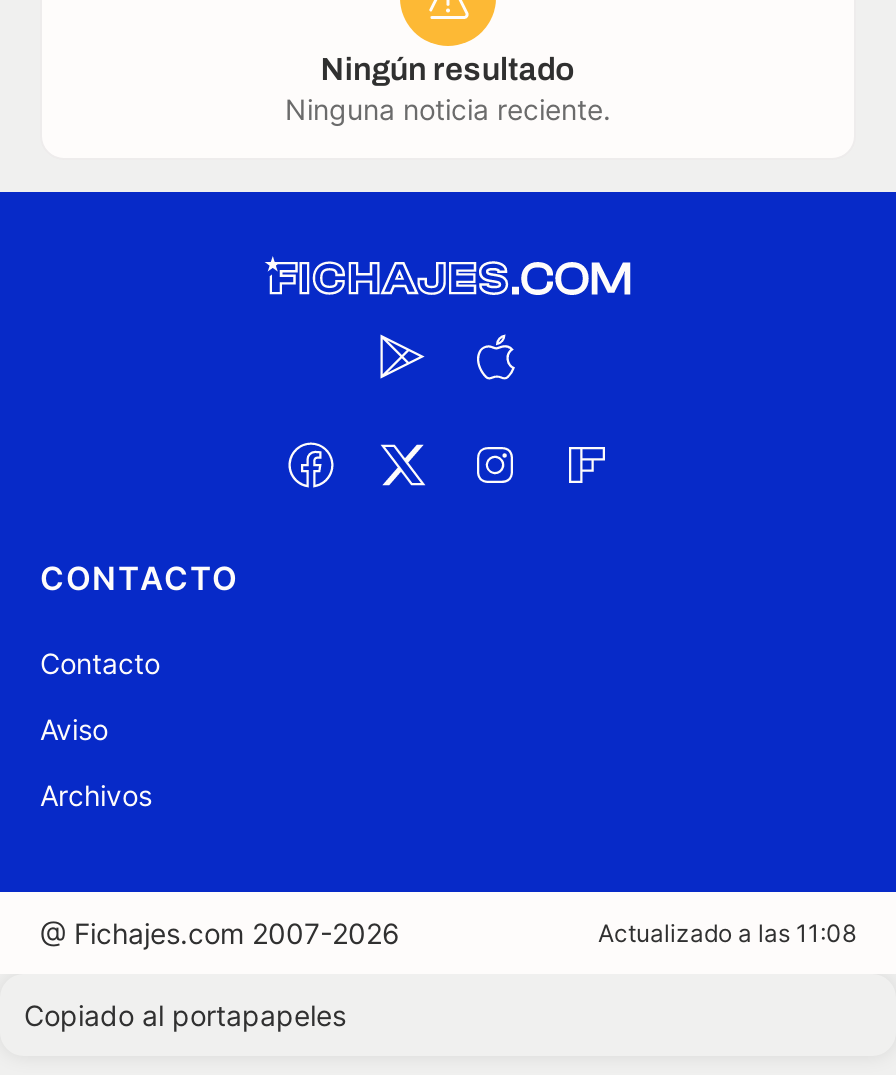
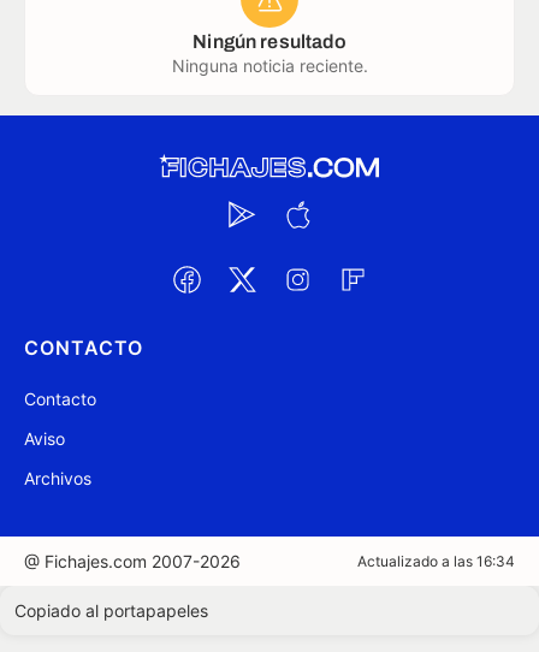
[598,918,856,948] Actualizado a las 11:08 -> [357,552,515,570] Actualizado a las 16:34

